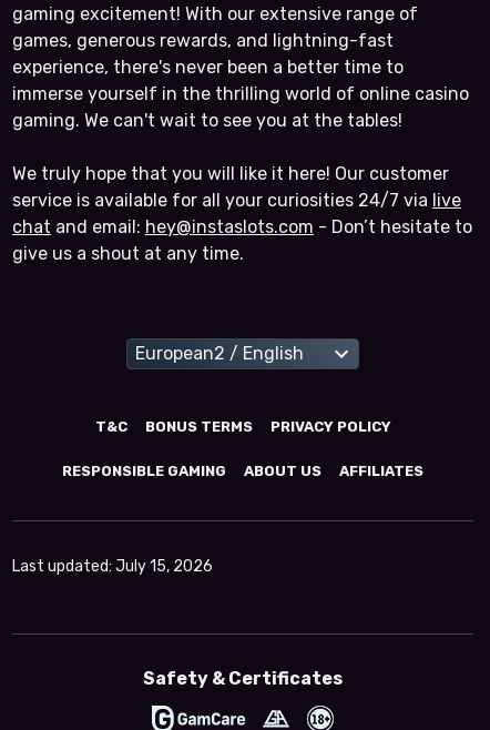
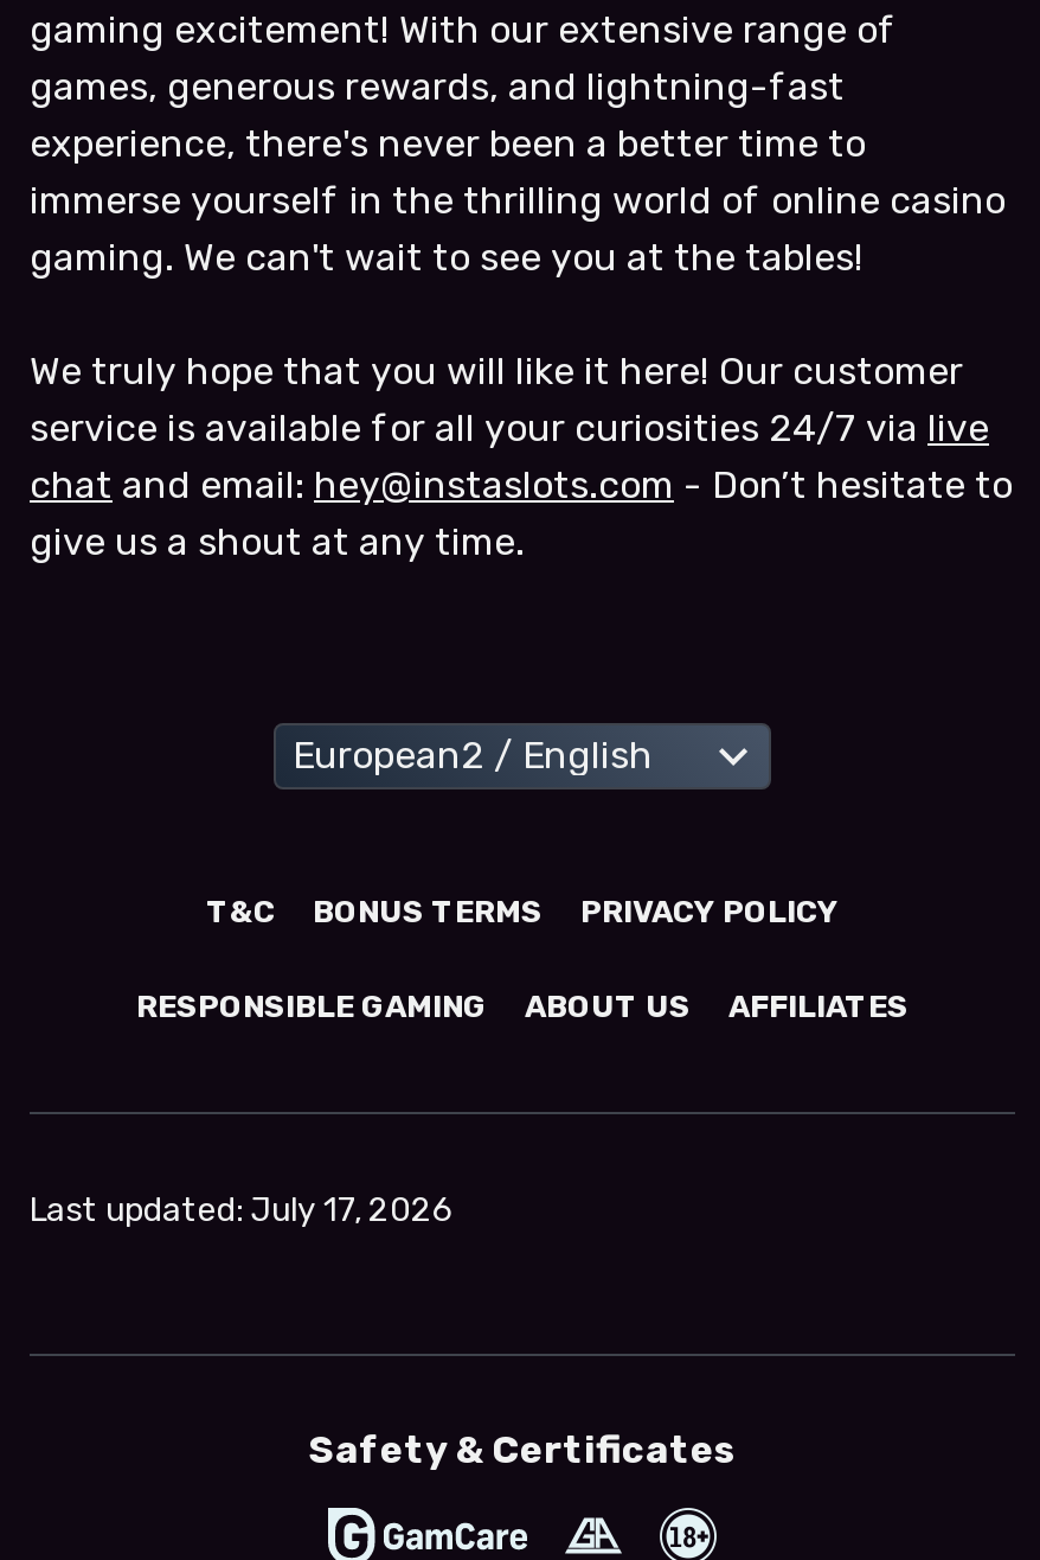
[12,557,213,576] Last updated: July 15, 2026 -> [30,1190,454,1230] Last updated: July 17, 2026

